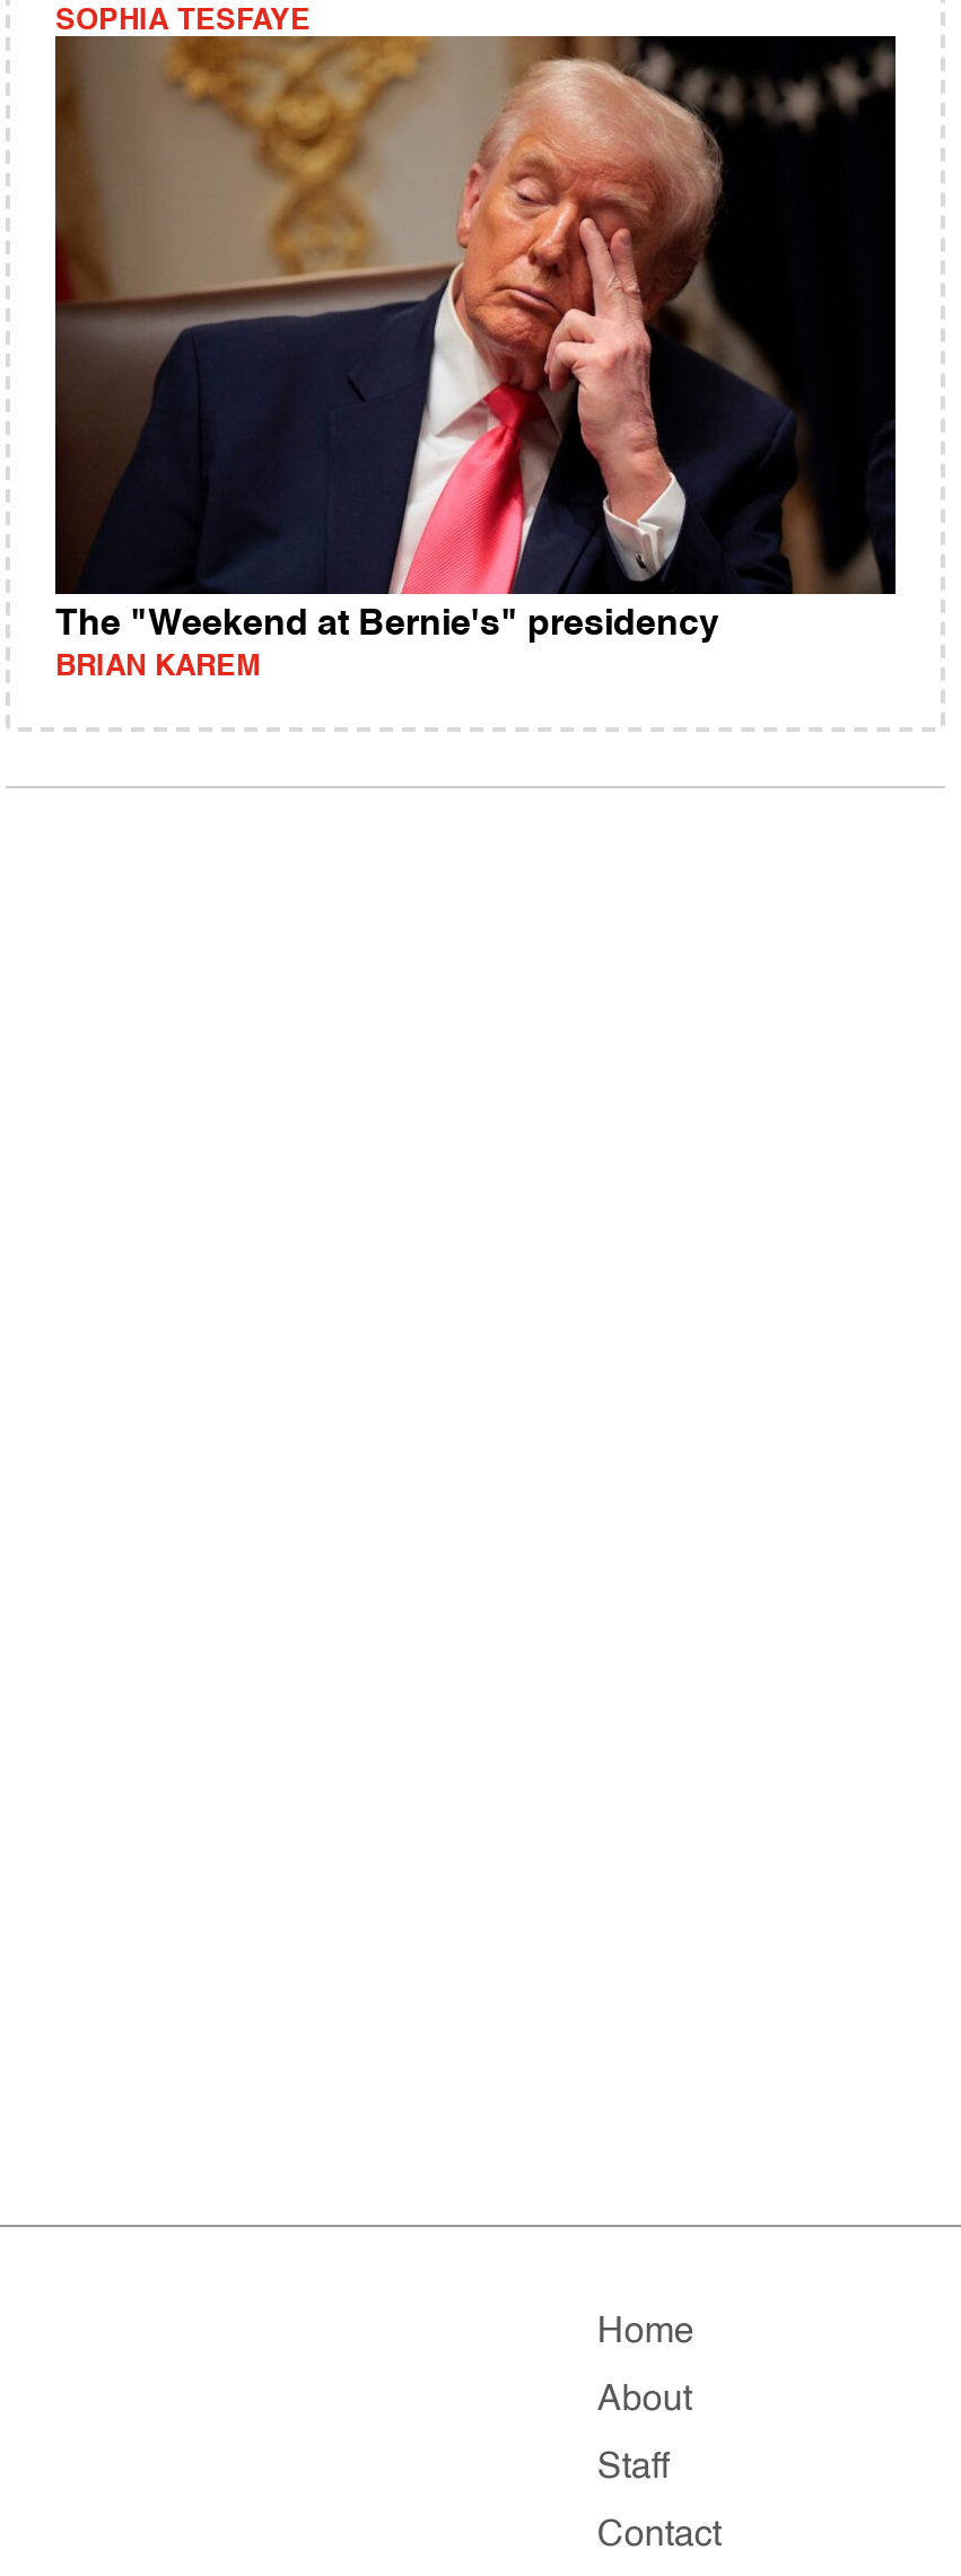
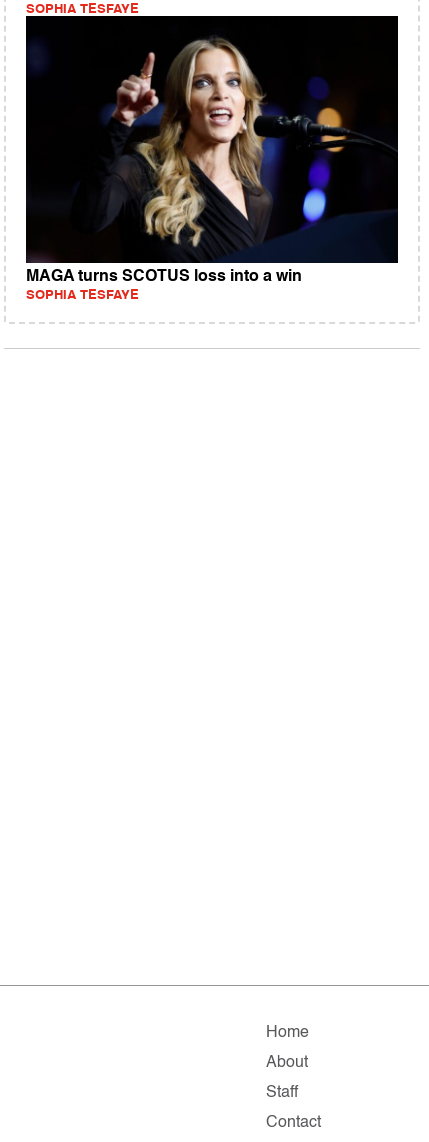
[55,34,896,683] [image] | The "Weekend at Bernie's" presidency | BRIAN KAREM -> [26,15,397,302] [image] | MAGA turns SCOTUS loss into a win | SOPHIA TESFAYE

